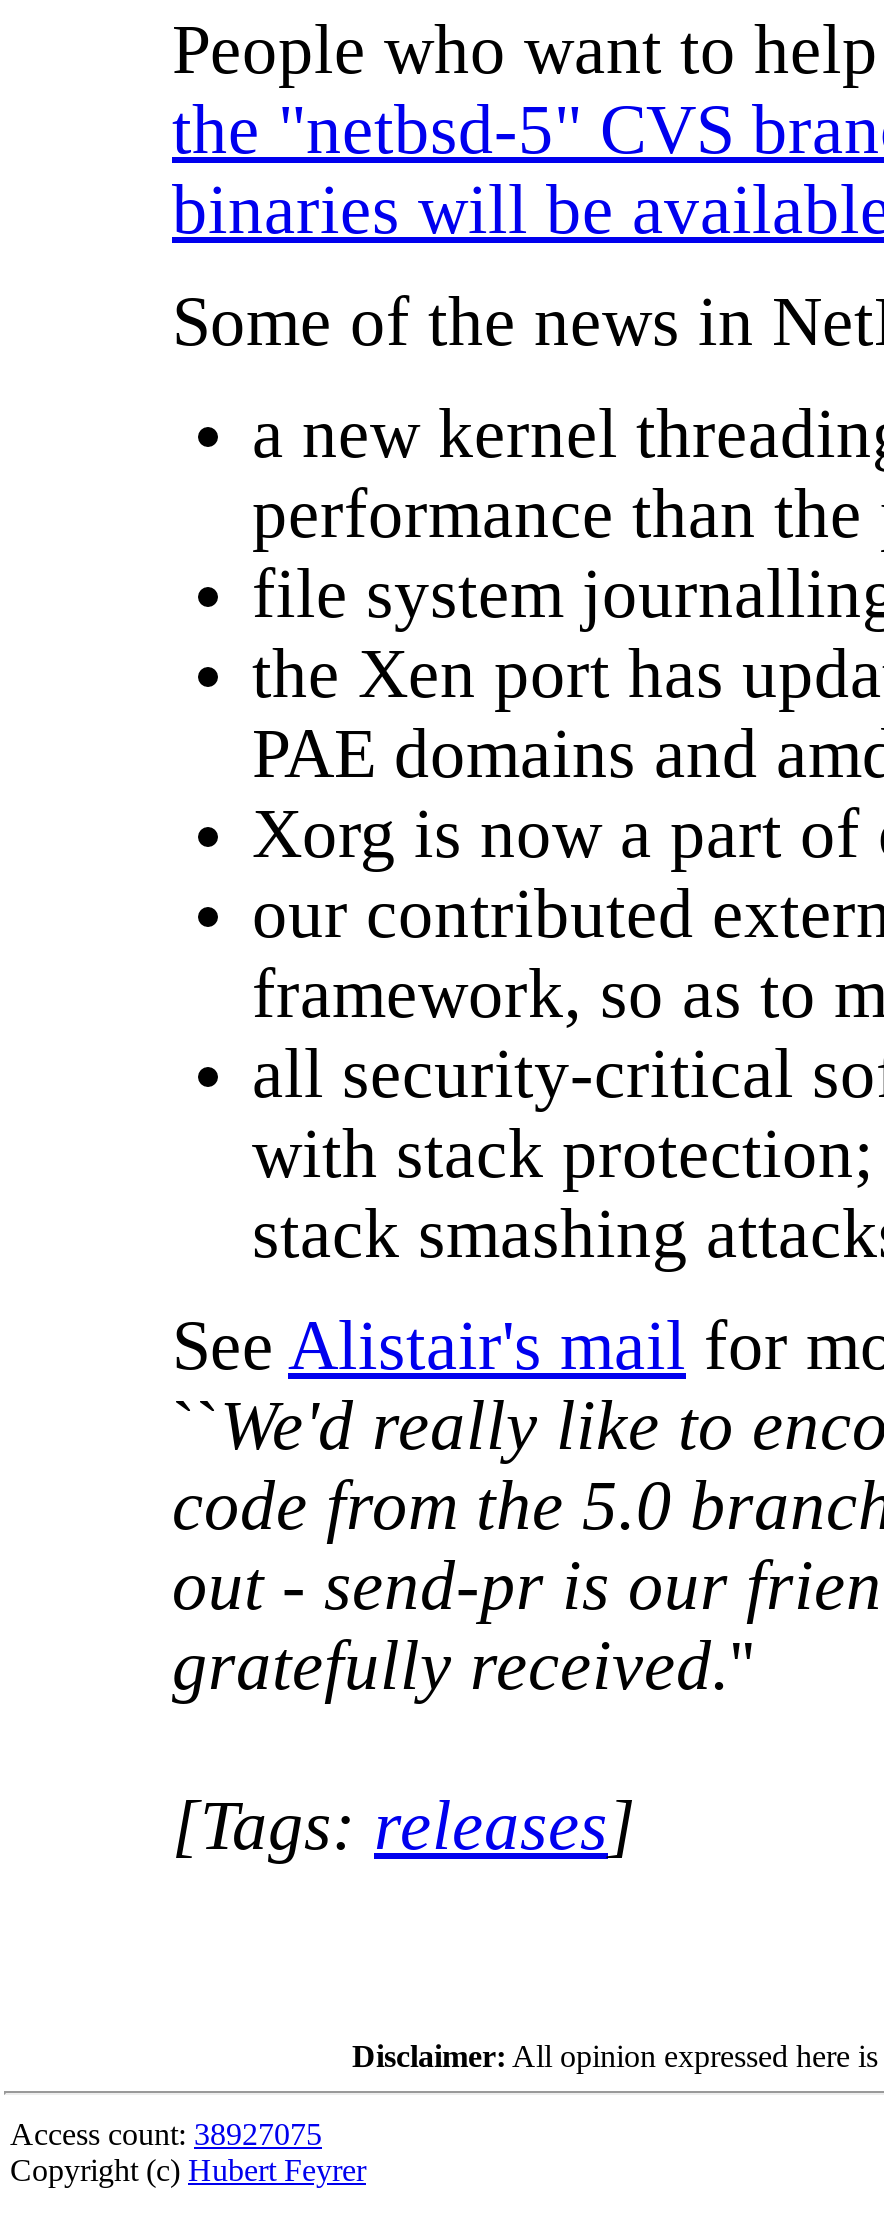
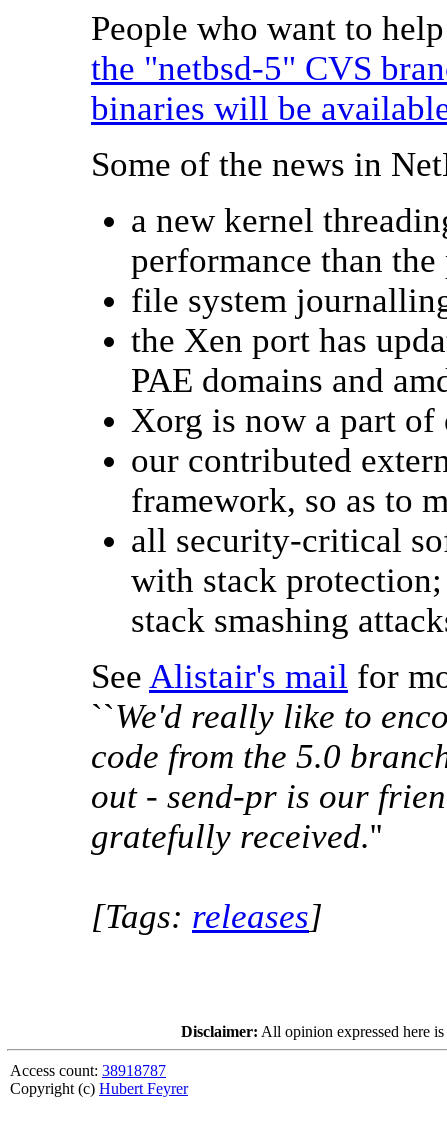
[10,2117,322,2151] Access count: 38927075 -> [10,1062,166,1079] Access count: 38918787

